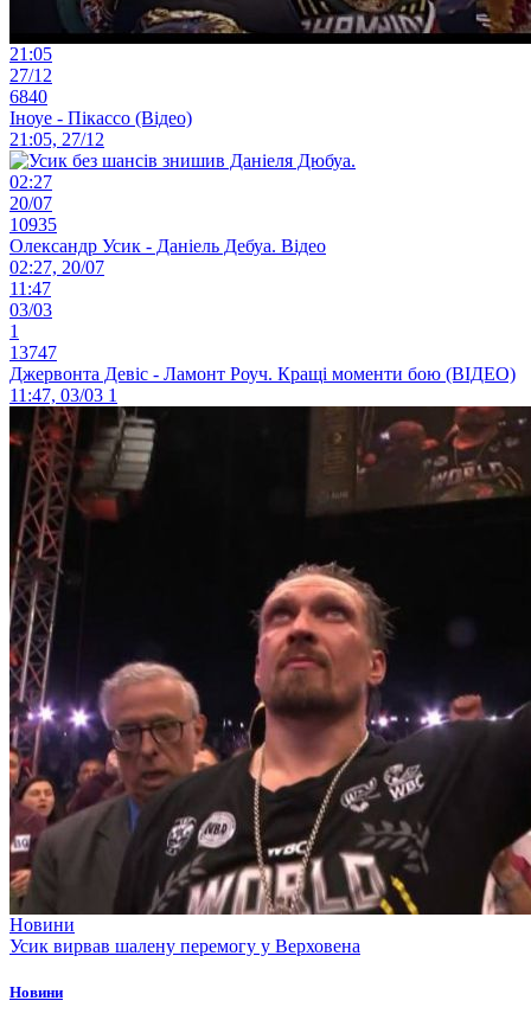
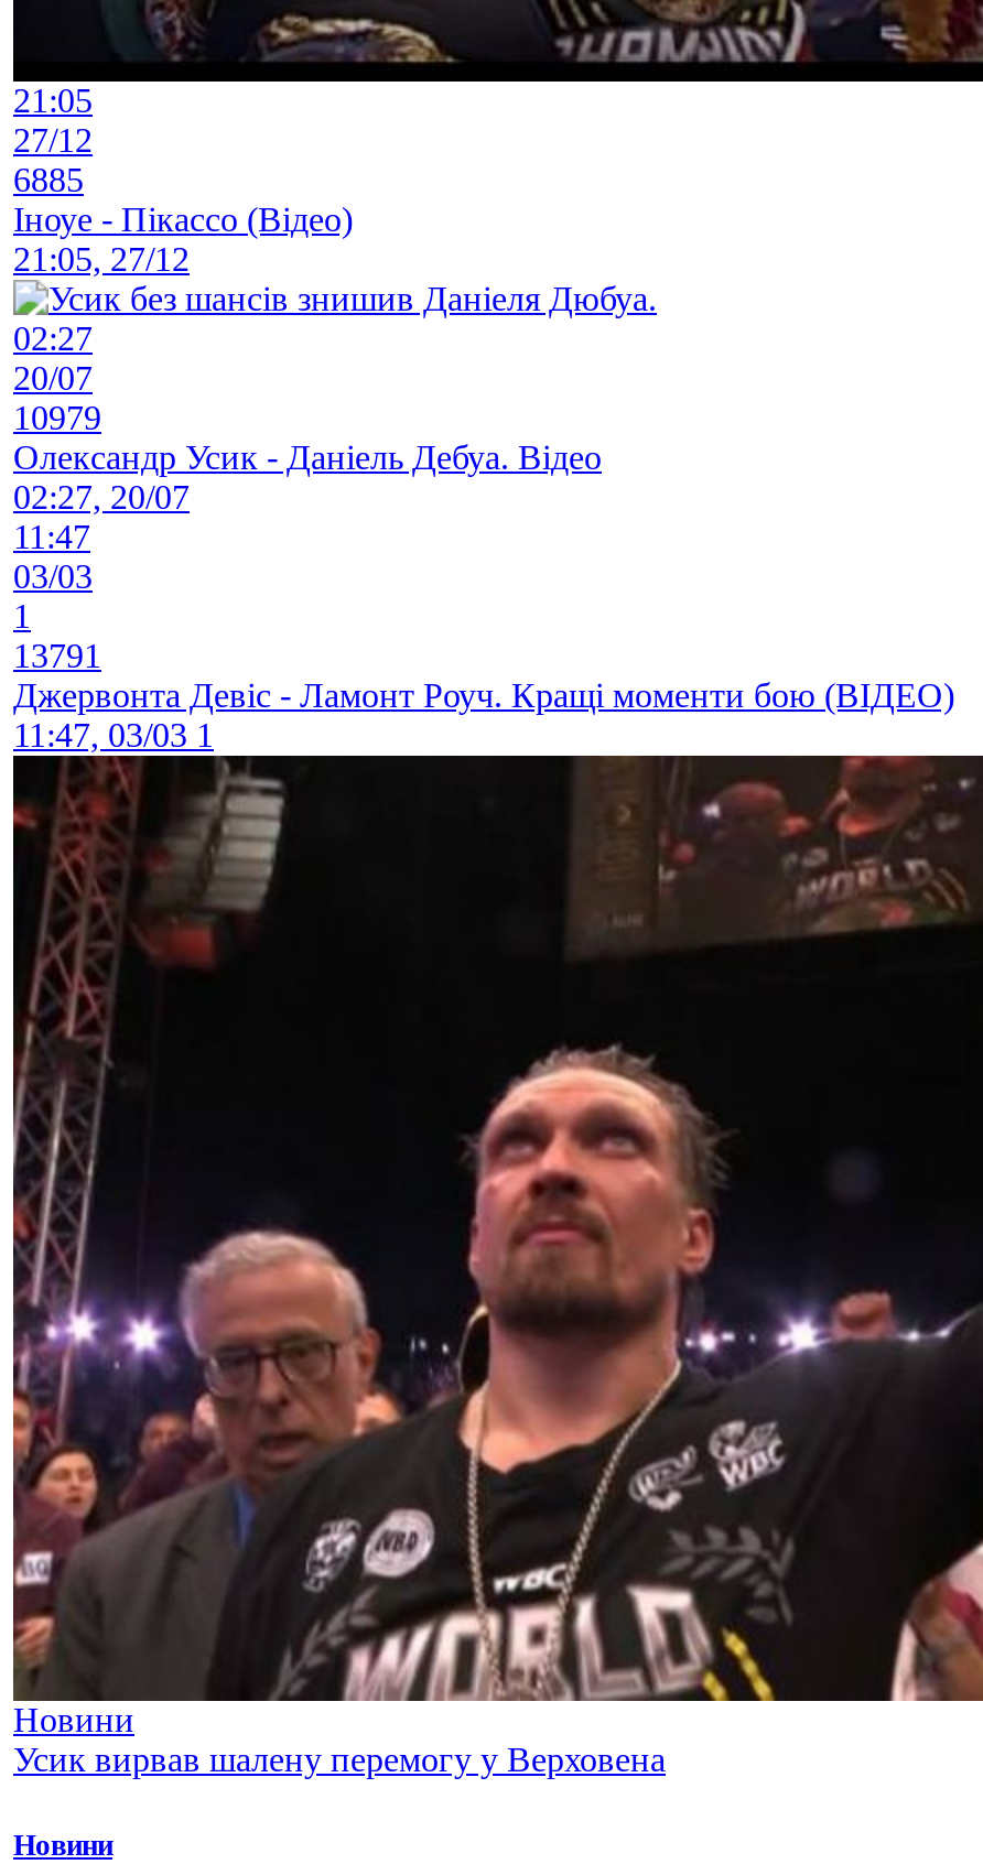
[9,86,47,106] 6840 -> [13,160,84,198] 6885
[9,214,57,234] 10935 -> [13,398,101,436] 10979
[9,342,57,362] 13747 -> [13,636,101,674] 13791

